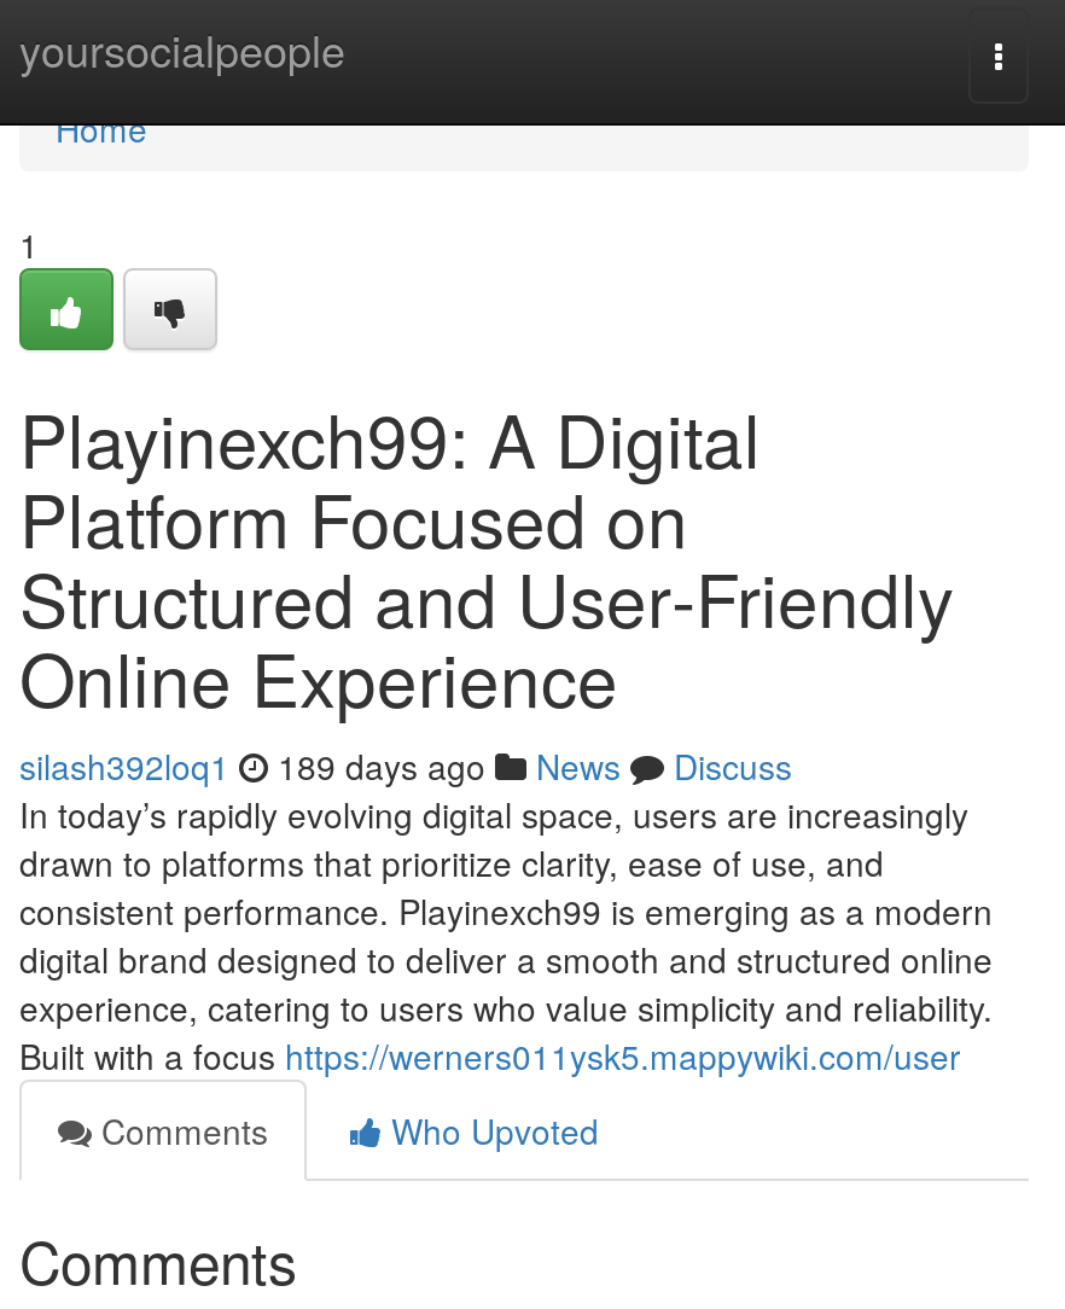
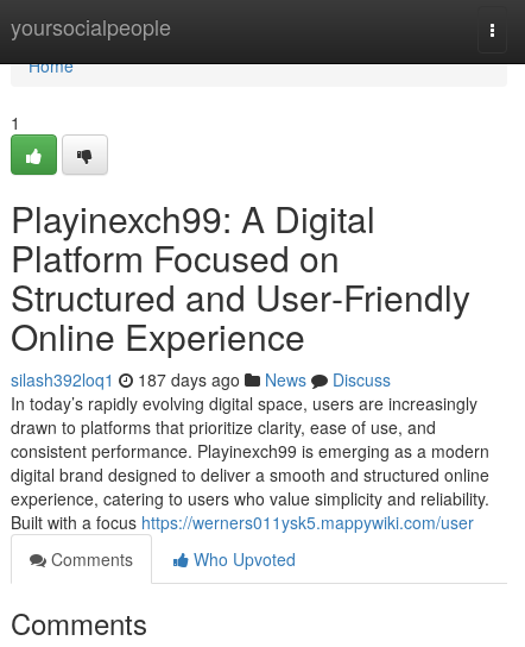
[19,741,792,790] silash392loq1 189 days ago News Discuss -> [11,368,391,391] silash392loq1 187 days ago News Discuss

